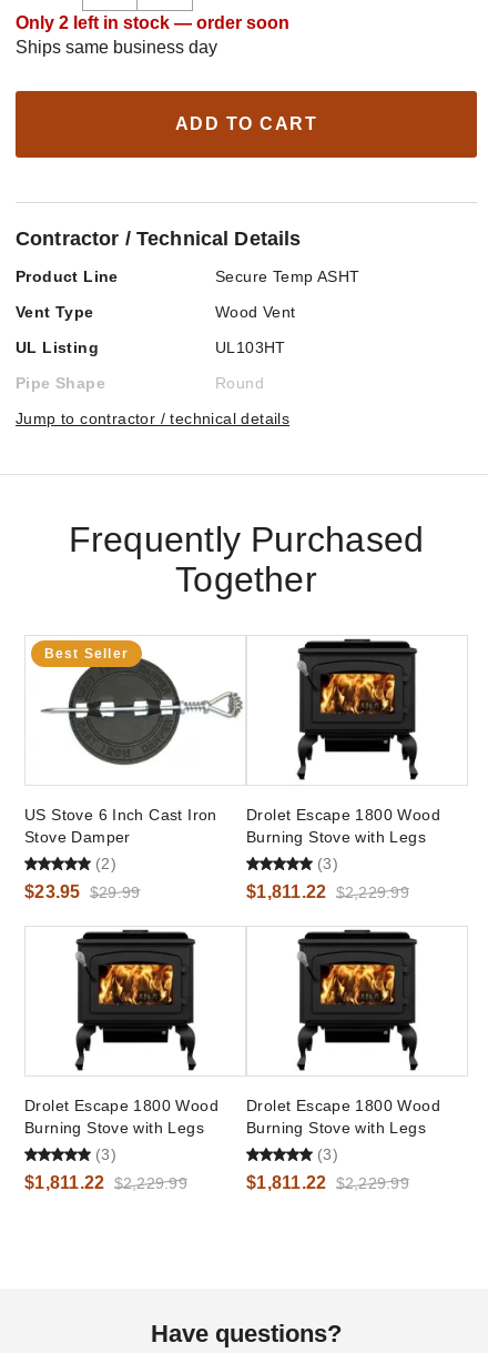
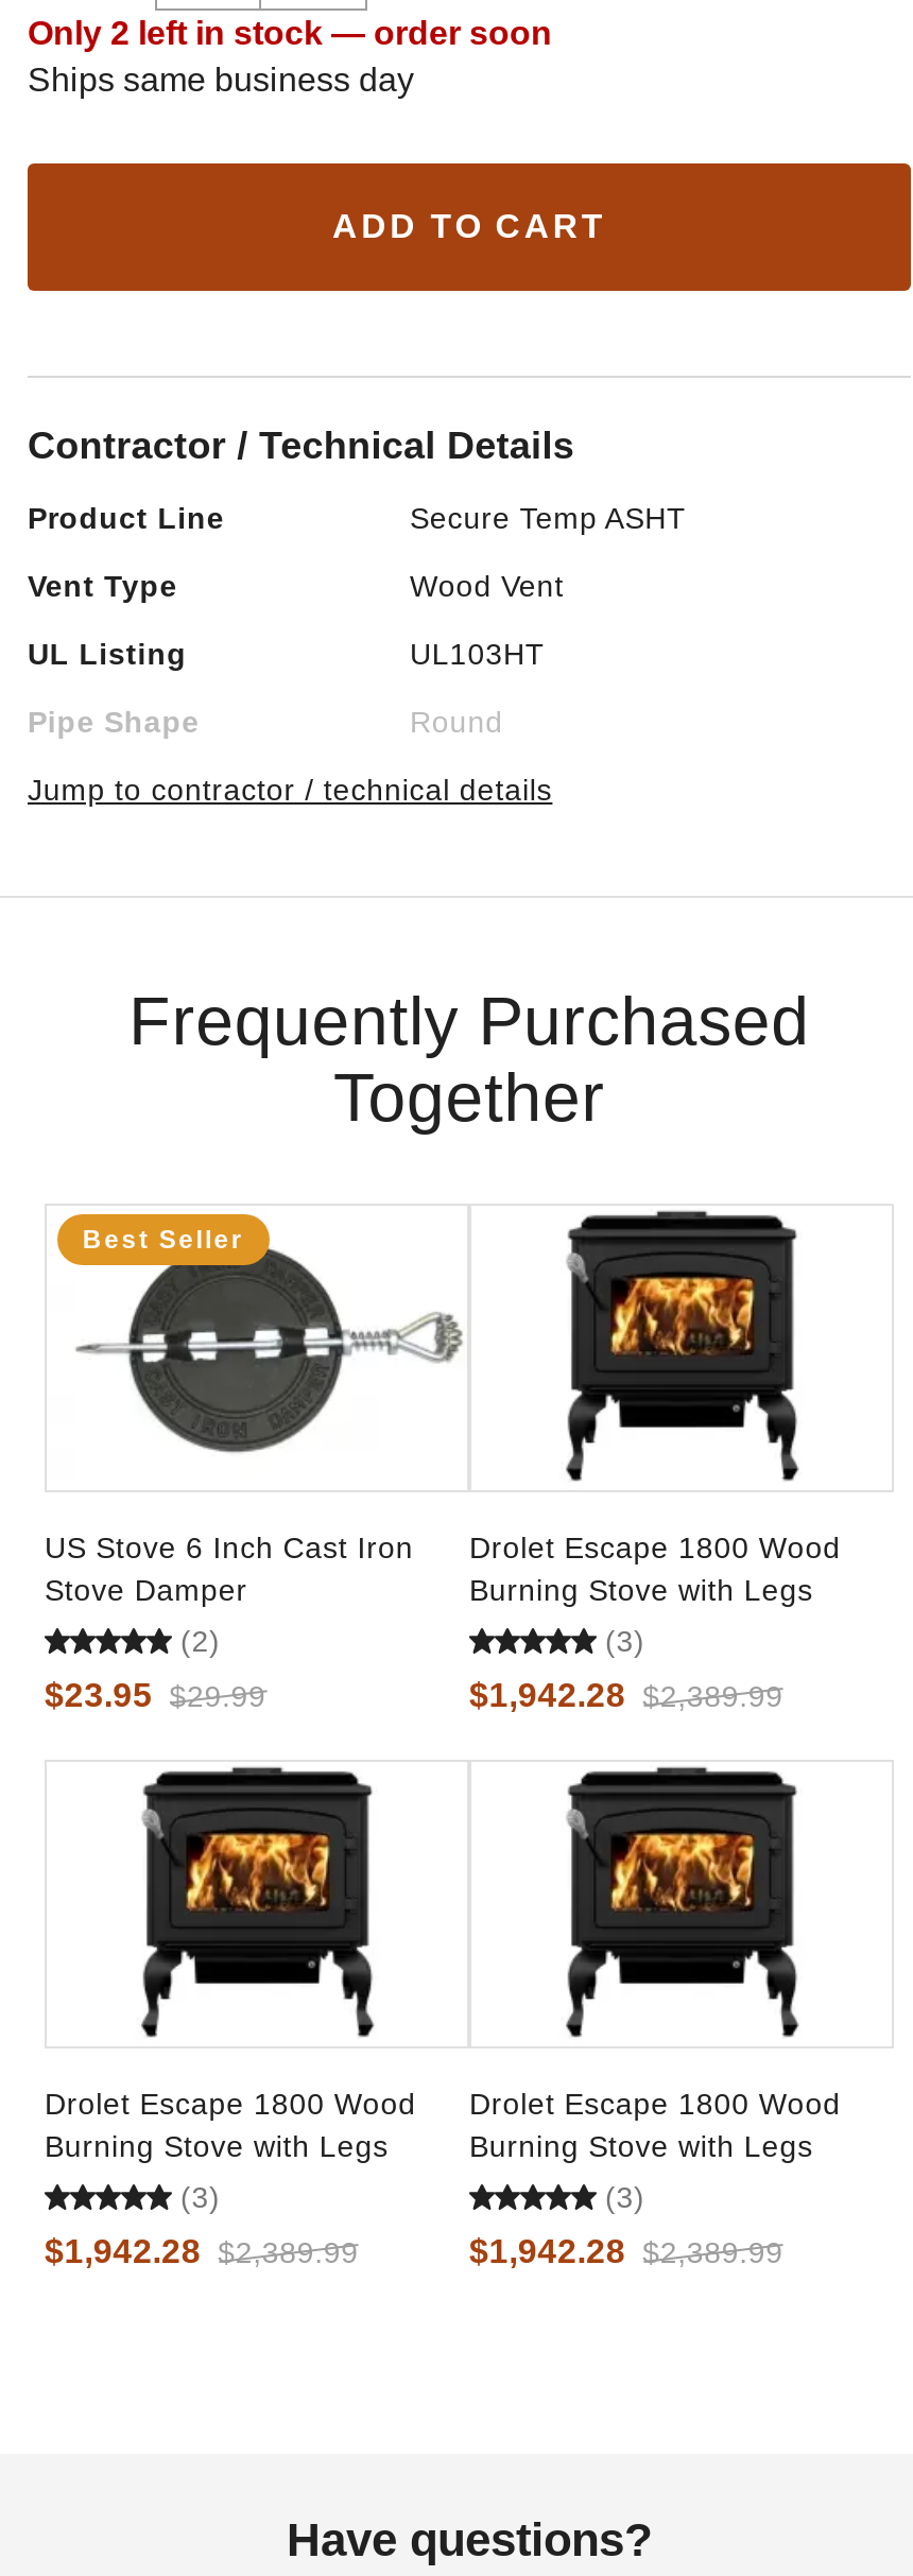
[246,882,409,901] $1,811.22 $2,229.99 -> [469,1677,783,1713] $1,942.28 $2,389.99
[24,1173,187,1192] $1,811.22 $2,229.99 -> [45,2233,359,2269] $1,942.28 $2,389.99
[246,1173,409,1192] $1,811.22 $2,229.99 -> [469,2233,783,2269] $1,942.28 $2,389.99

